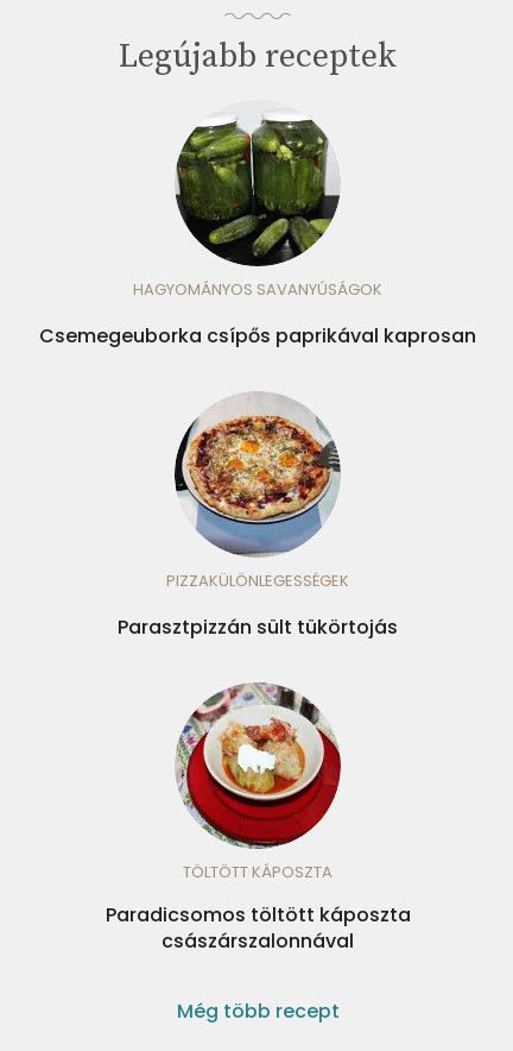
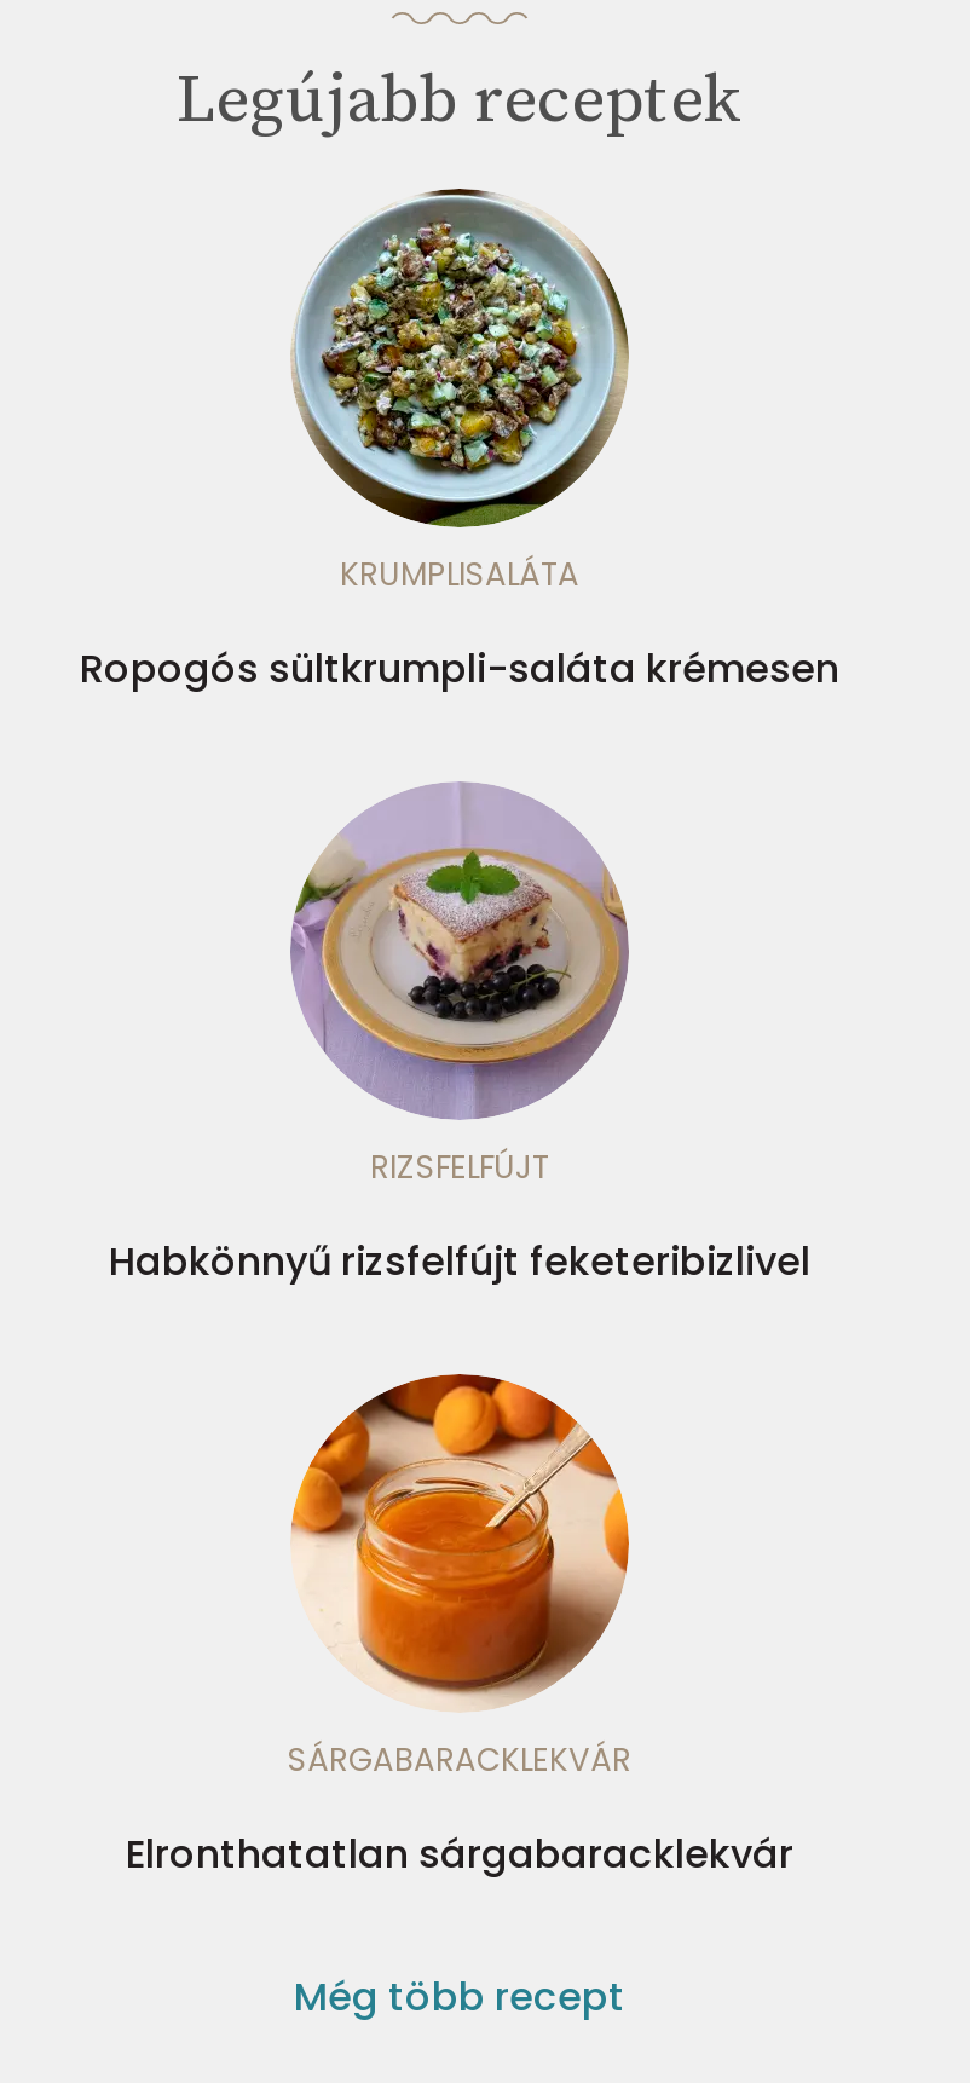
[133,117,382,301] [image] | HAGYOMÁNYOS SAVANYÚSÁGOK -> [295,186,629,598] [image] | KRUMPLISALÁTA
[39,322,476,350] Csemegeuborka csípős paprikával kaprosan -> [80,641,839,697] Ropogós sültkrumpli-saláta krémesen
[166,395,349,592] [image] | PIZZAKÜLÖNLEGESSÉGEK -> [293,786,629,1190] [image] | RIZSFELFÚJT
[118,613,398,641] Parasztpizzán sült tükörtojás -> [109,1234,810,1289] Habkönnyű rizsfelfújt feketeribizlivel
[176,682,341,883] [image] | TÖLTÖTT KÁPOSZTA -> [288,1374,631,1783] [image] | SÁRGABARACKLEKVÁR
[105,901,410,955] Paradicsomos töltött káposzta | császárszalonnával -> [126,1827,793,1882] Elronthatatlan sárgabaracklekvár

